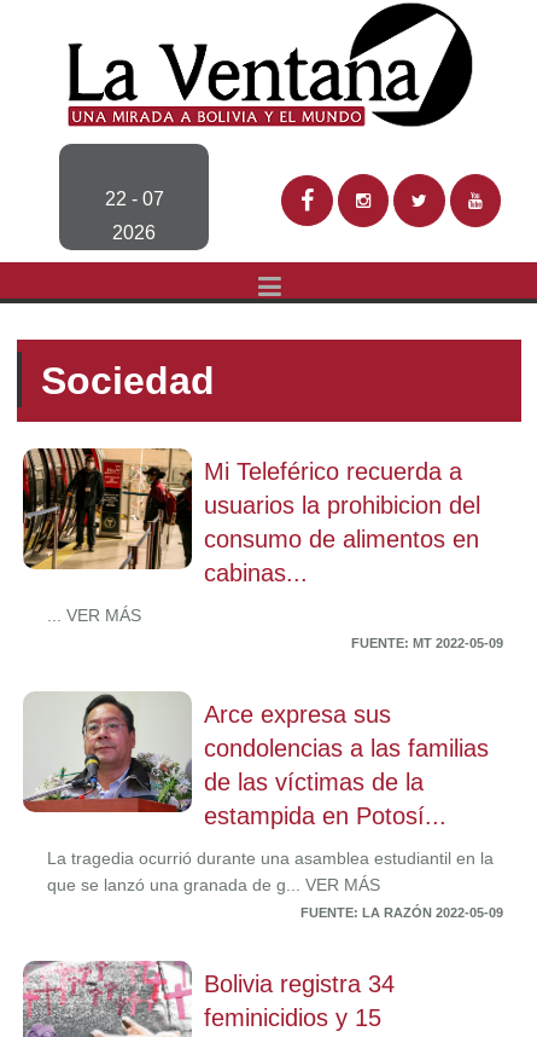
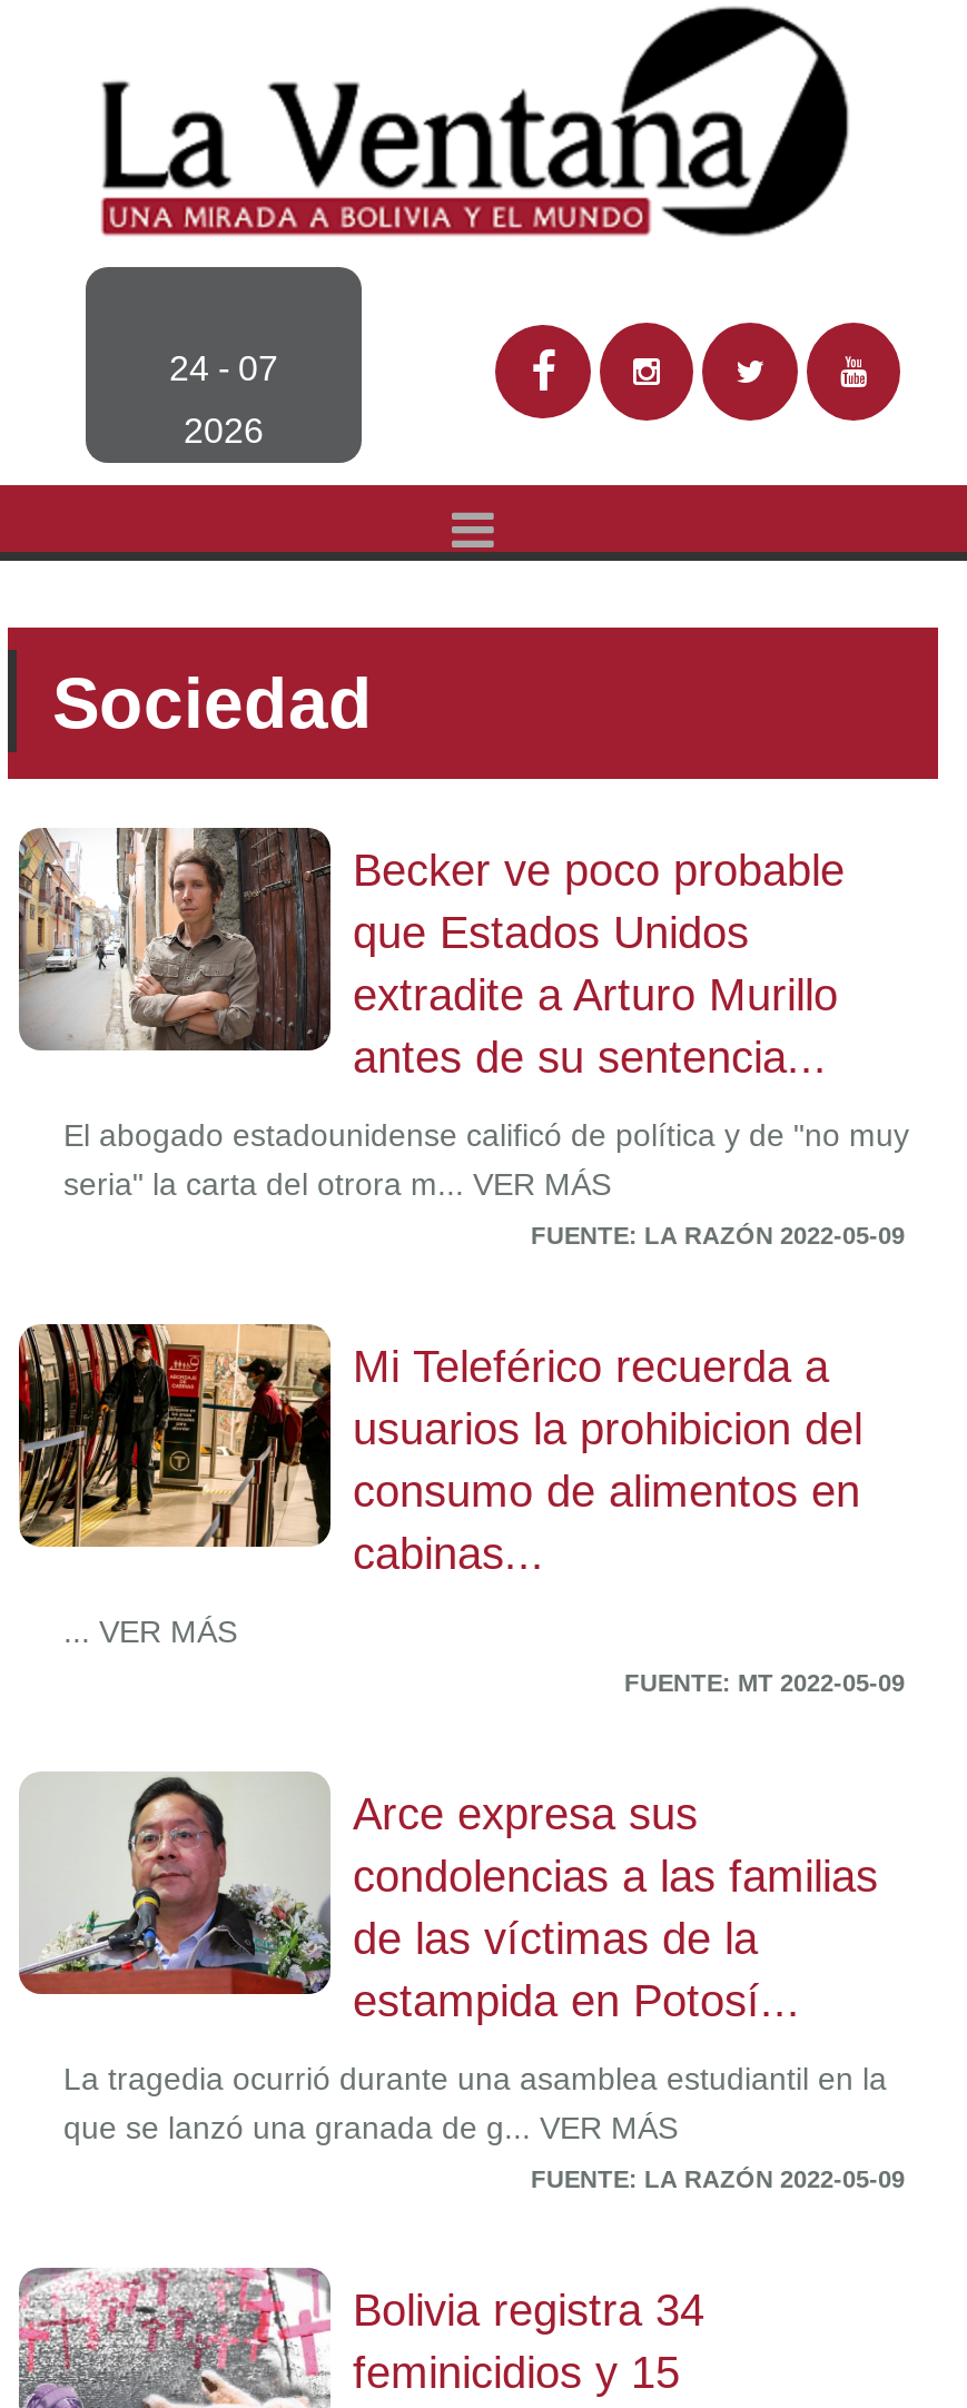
[104,189,164,209] 22 - 07 -> [169,349,278,387] 24 - 07
none -> [17,826,909,1249] [image] | Becker ve poco probable | que Estados Unidos | extradite a Arturo Murillo | antes de su sentencia... | El abogado estadounidense calificó de política y de "no muy | seria" la carta del otrora m... VER MÁS | FUENTE: LA RAZÓN 2022-05-09

